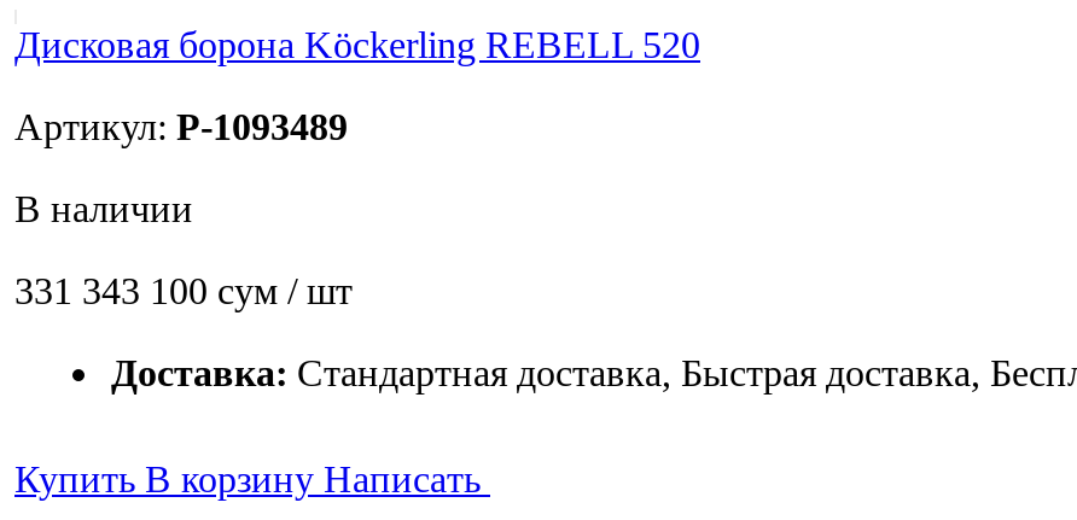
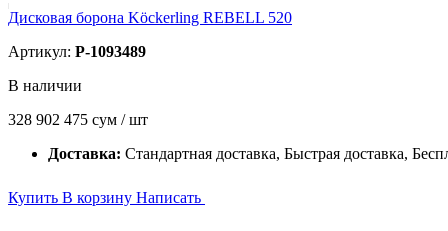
[14,270,353,311] 331 343 100 сум / шт -> [8,111,148,128] 328 902 475 сум / шт

